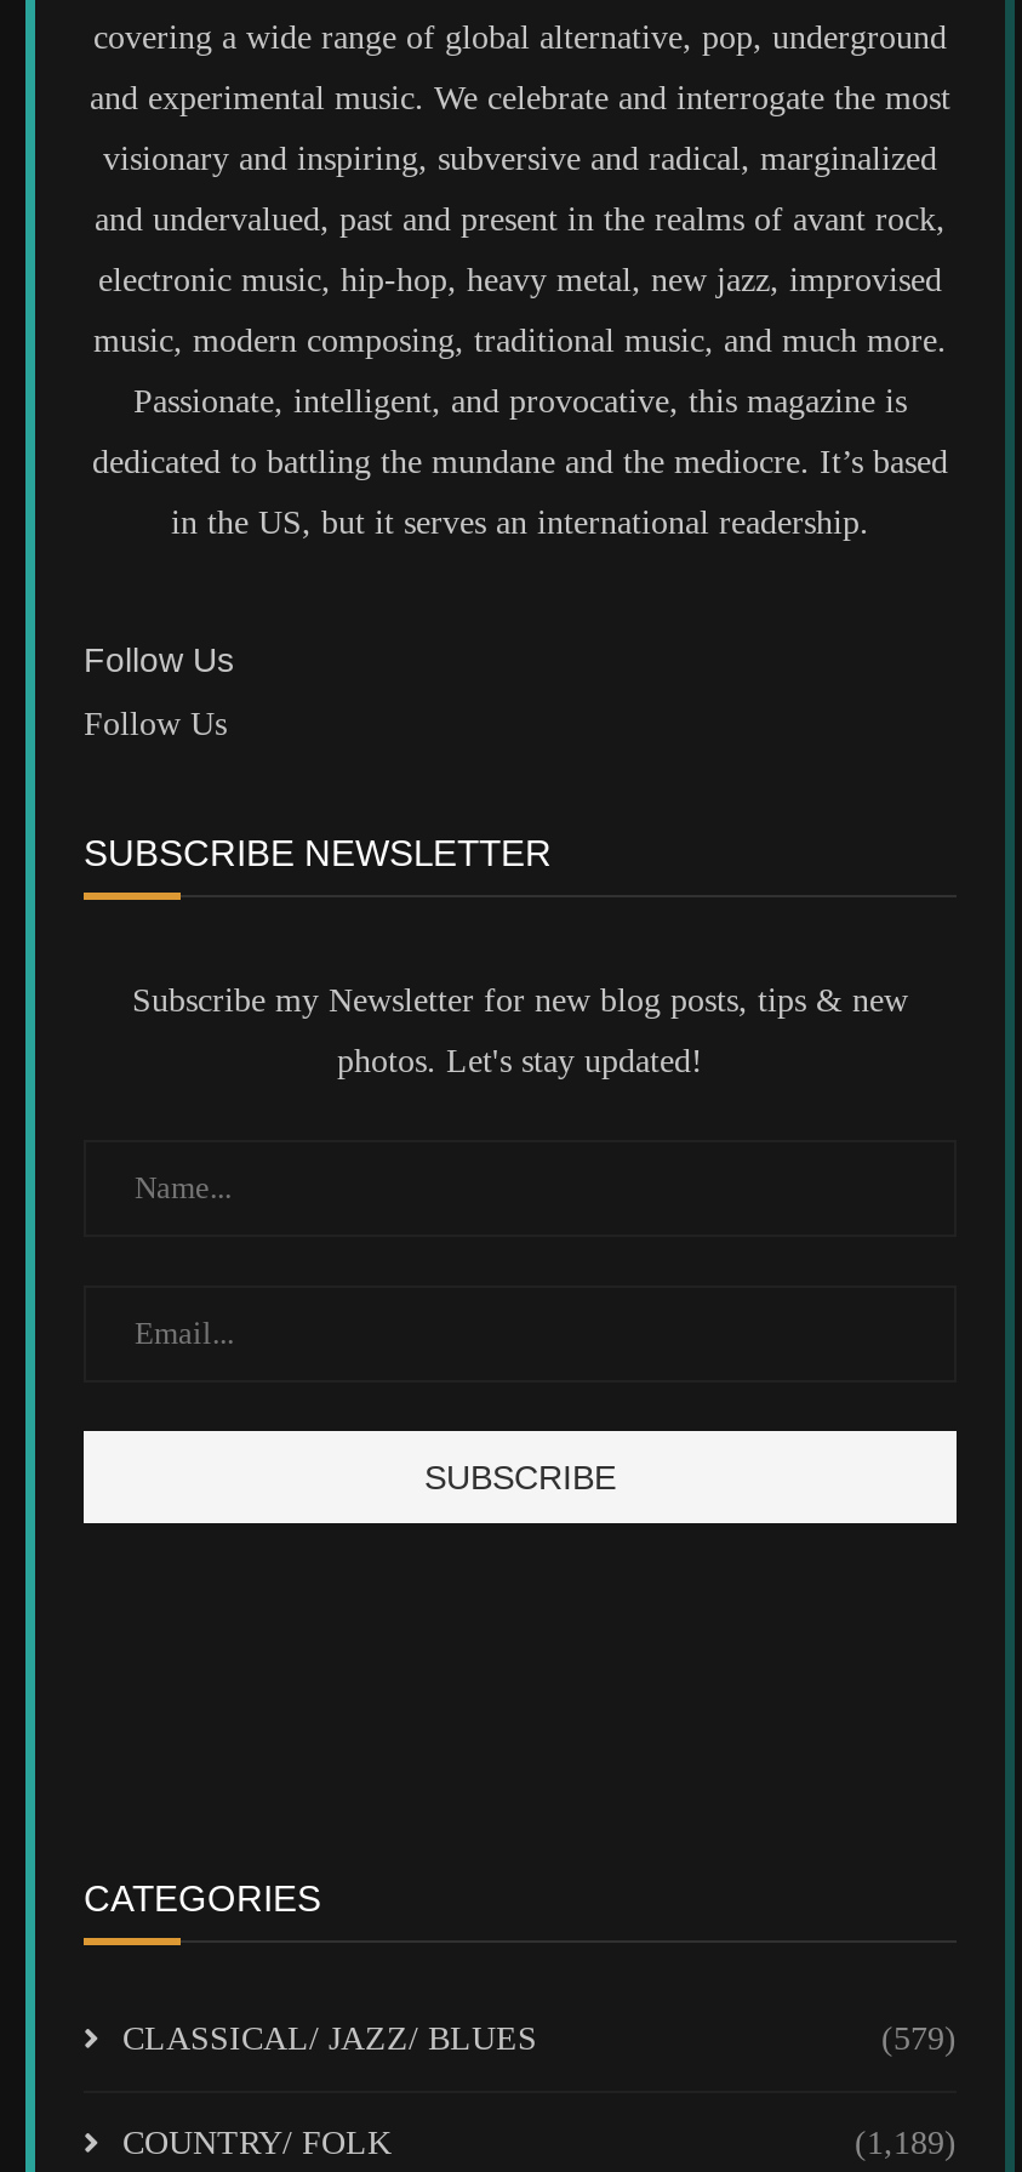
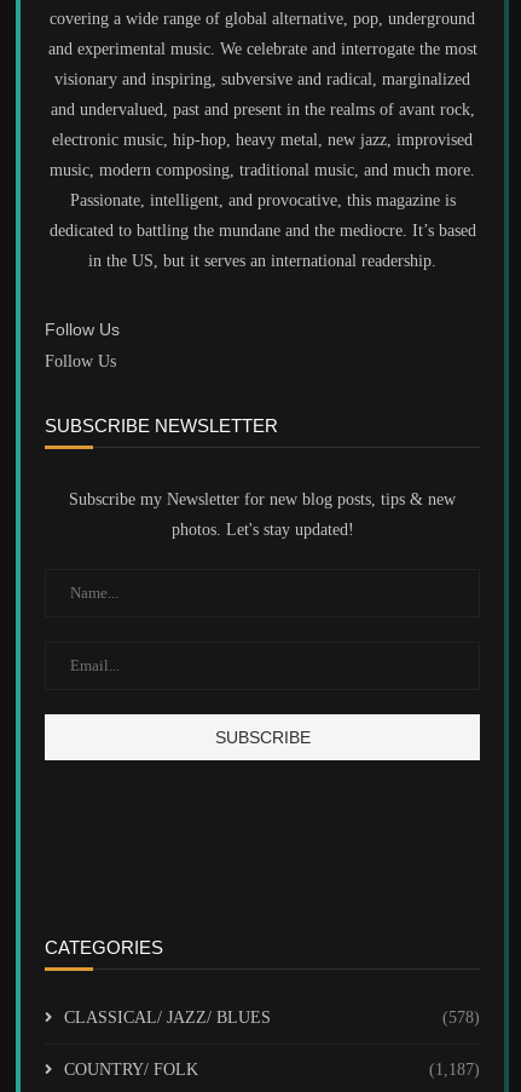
[881,2019,957,2056] (579) -> [442,1008,480,1026] (578)
[855,2123,957,2160] (1,189) -> [429,1060,480,1078] (1,187)

